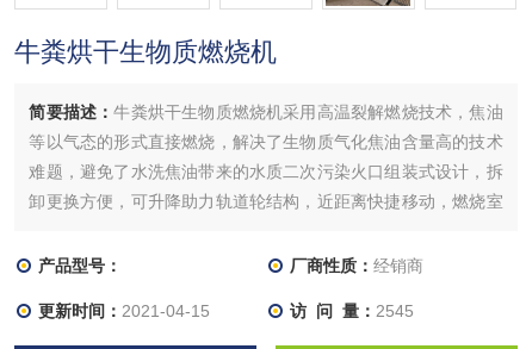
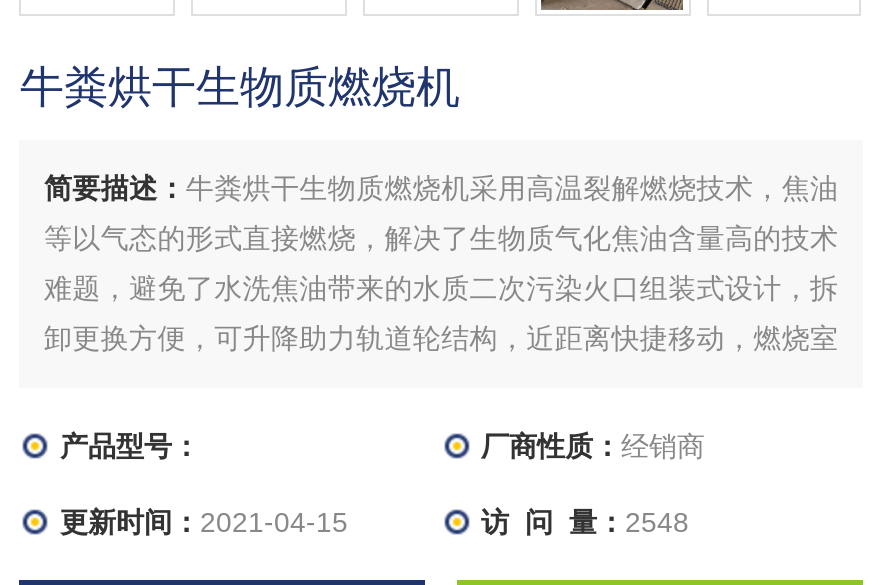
[290,301,414,320] 访 问 量：2545 -> [481,506,689,538] 访 问 量：2548

